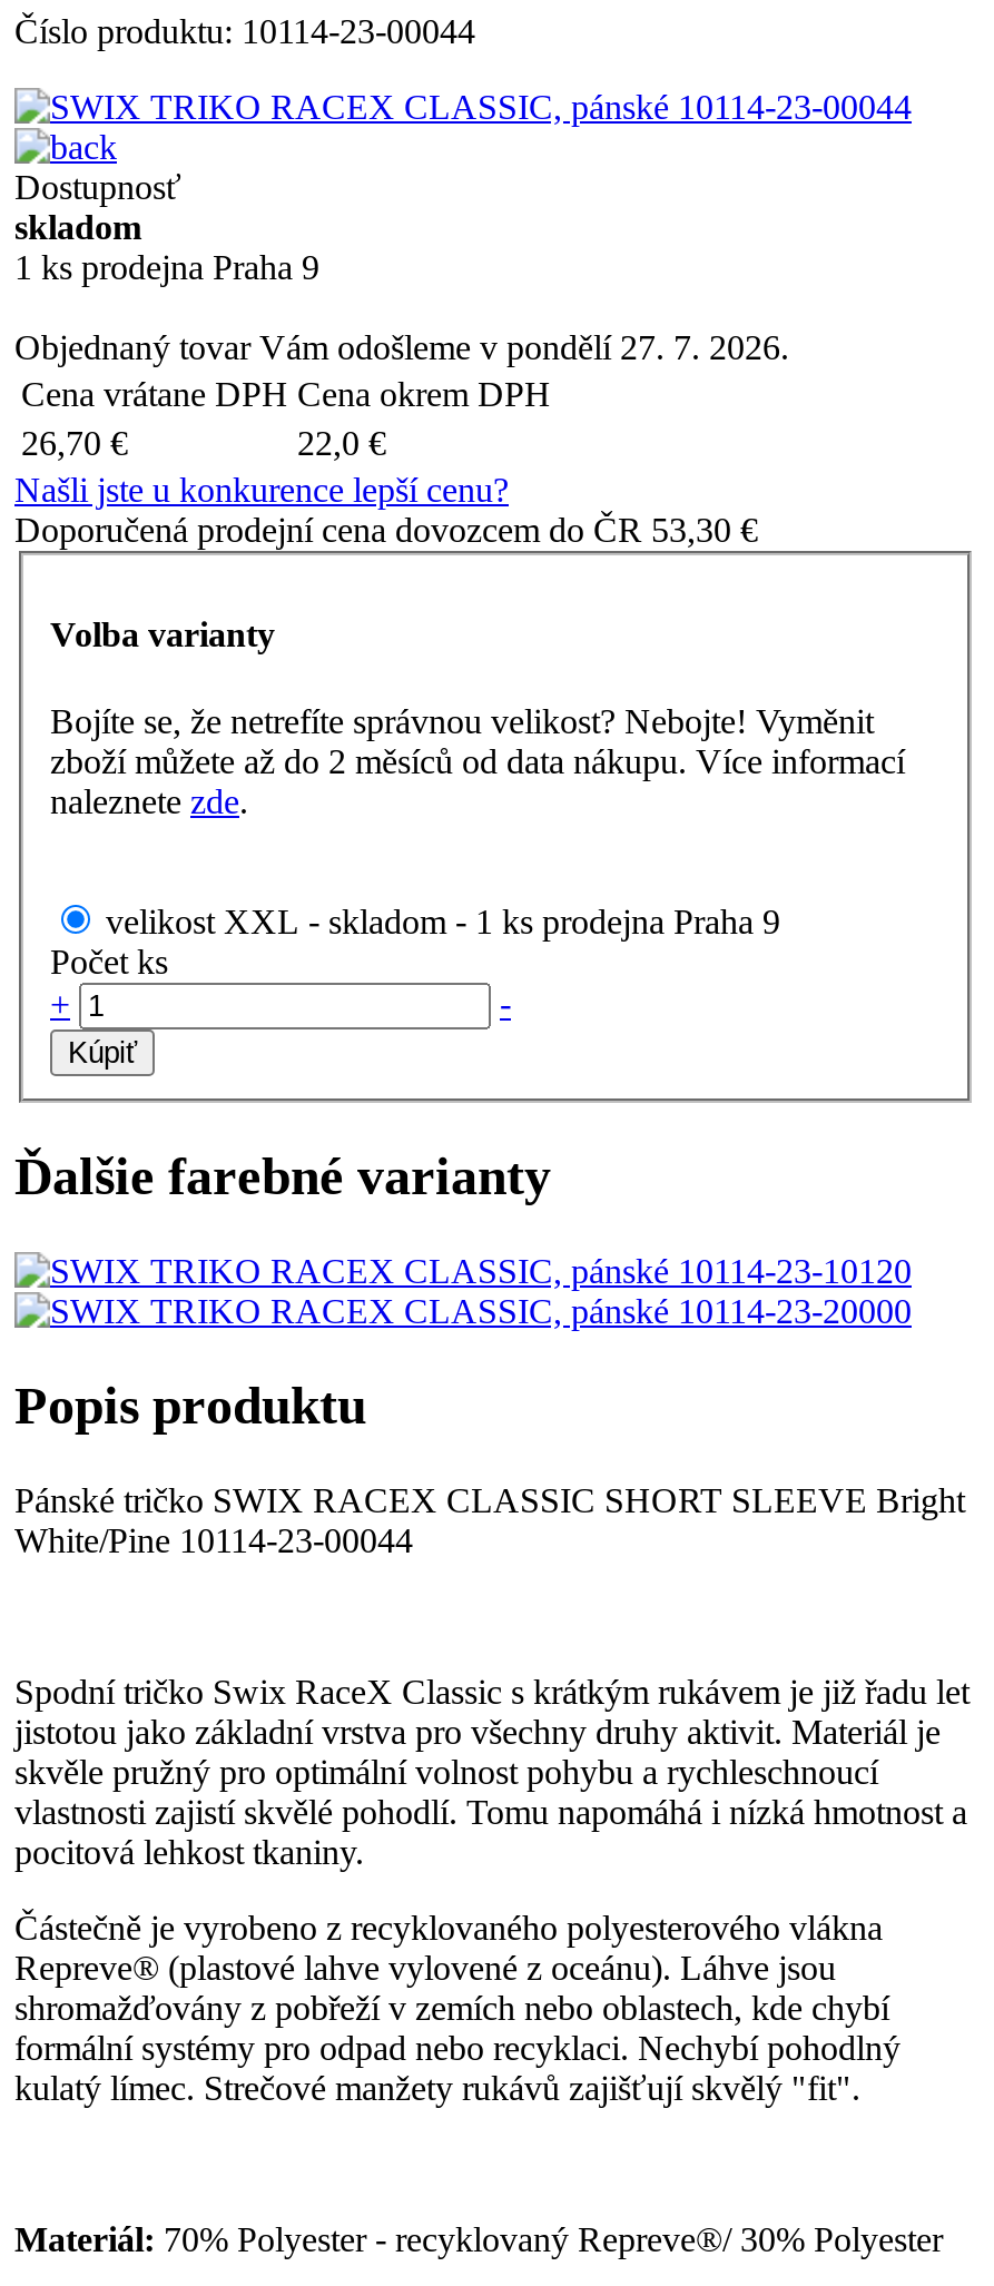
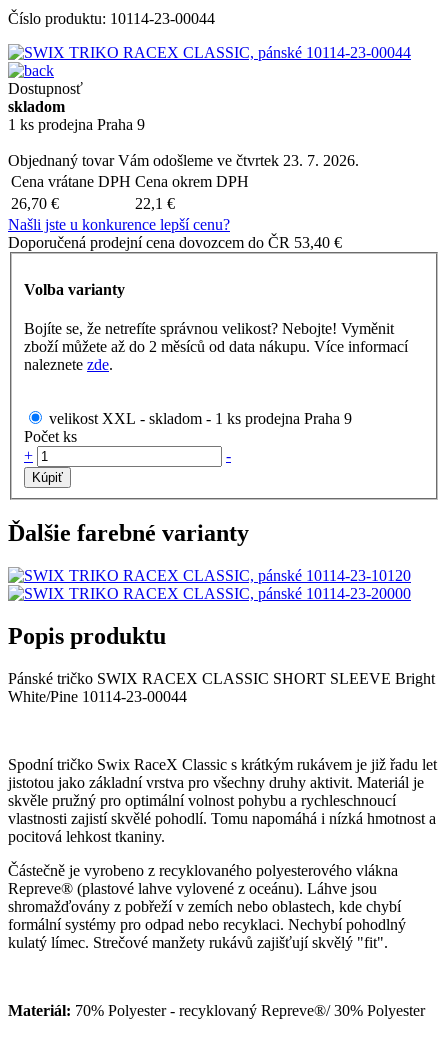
[14,328,789,366] Objednaný tovar Vám odošleme v pondělí 27. 7. 2026. -> [8,152,359,169] Objednaný tovar Vám odošleme ve čtvrtek 23. 7. 2026.
[297,424,386,462] 22,0 € -> [135,195,175,212] 22,1 €
[14,511,758,548] Doporučená prodejní cena dovozcem do ČR 53,30 € -> [8,234,342,251] Doporučená prodejní cena dovozcem do ČR 53,40 €

